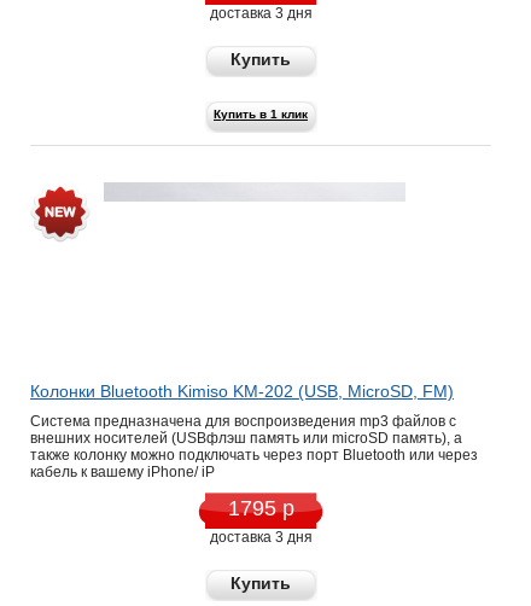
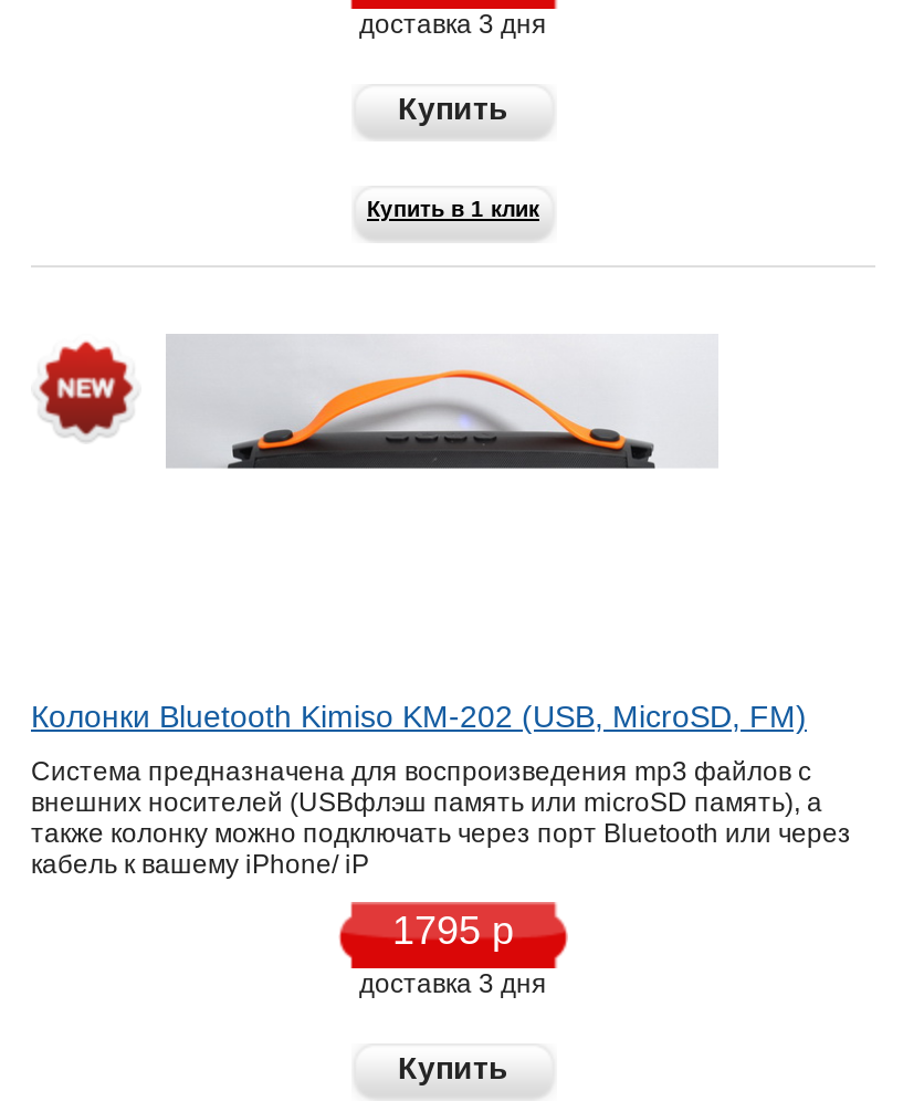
none -> [166,367,716,471] [image]

